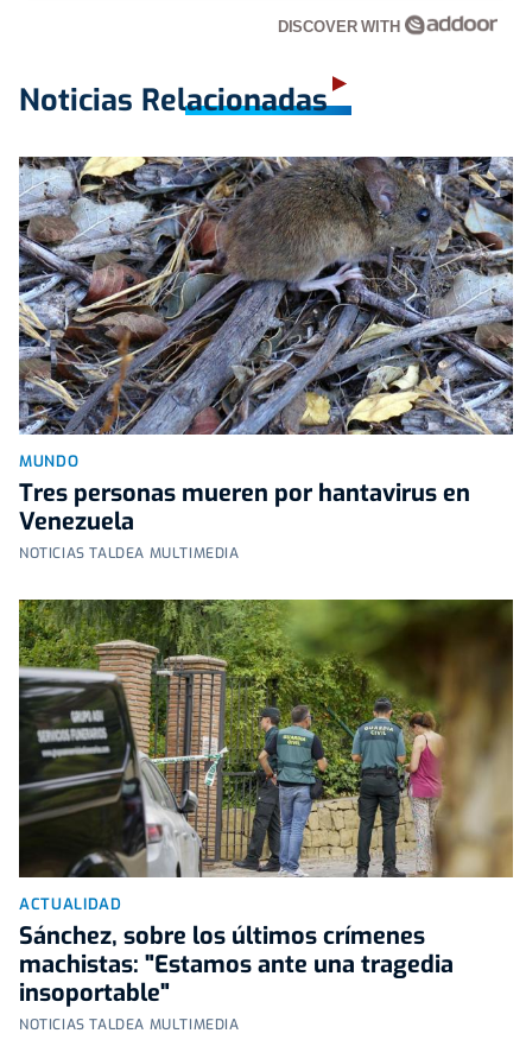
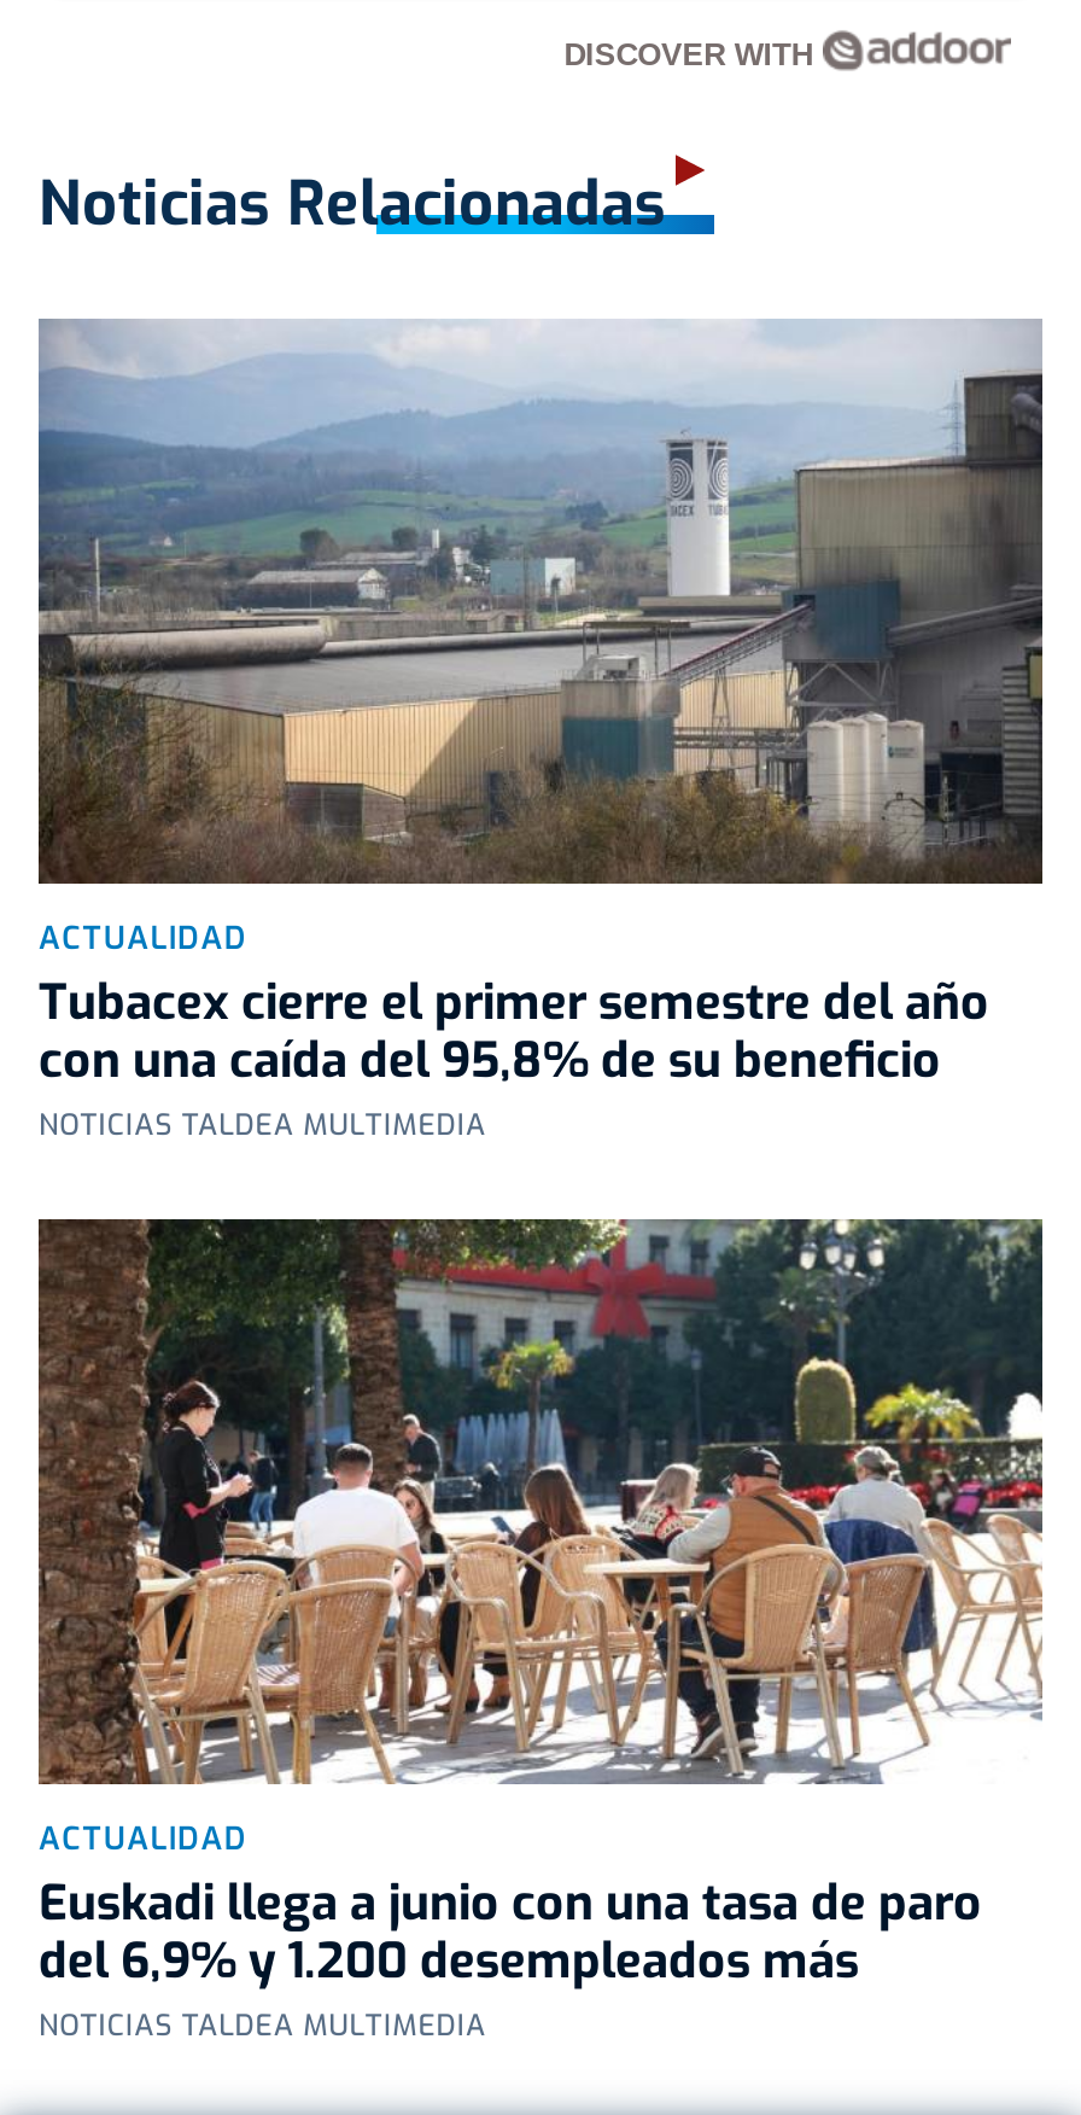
[18,156,514,537] [image] | MUNDO | Tres personas mueren por hantavirus en | Venezuela -> [36,319,1045,1093] [image] | ACTUALIDAD | Tubacex cierre el primer semestre del año | con una caída del 95,8% de su beneficio
[18,598,514,1009] [image] | Sánchez, sobre los últimos crímenes | machistas: "Estamos ante una tragedia | insoportable" -> [36,1217,1042,1993] [image] | Euskadi llega a junio con una tasa de paro | del 6,9% y 1.200 desempleados más

